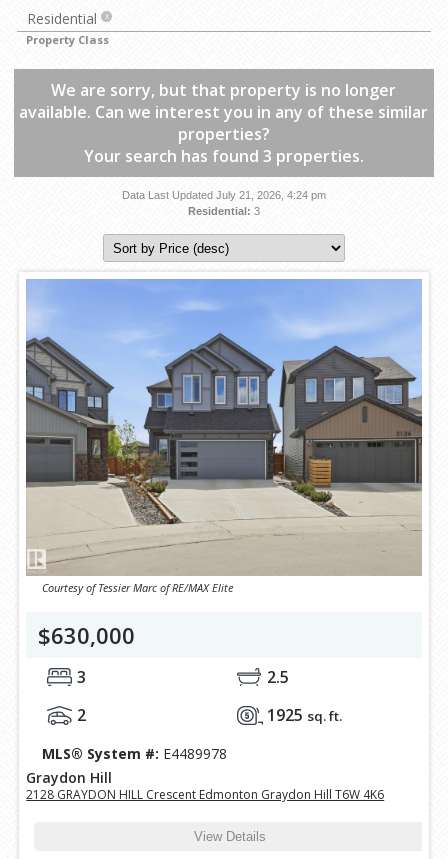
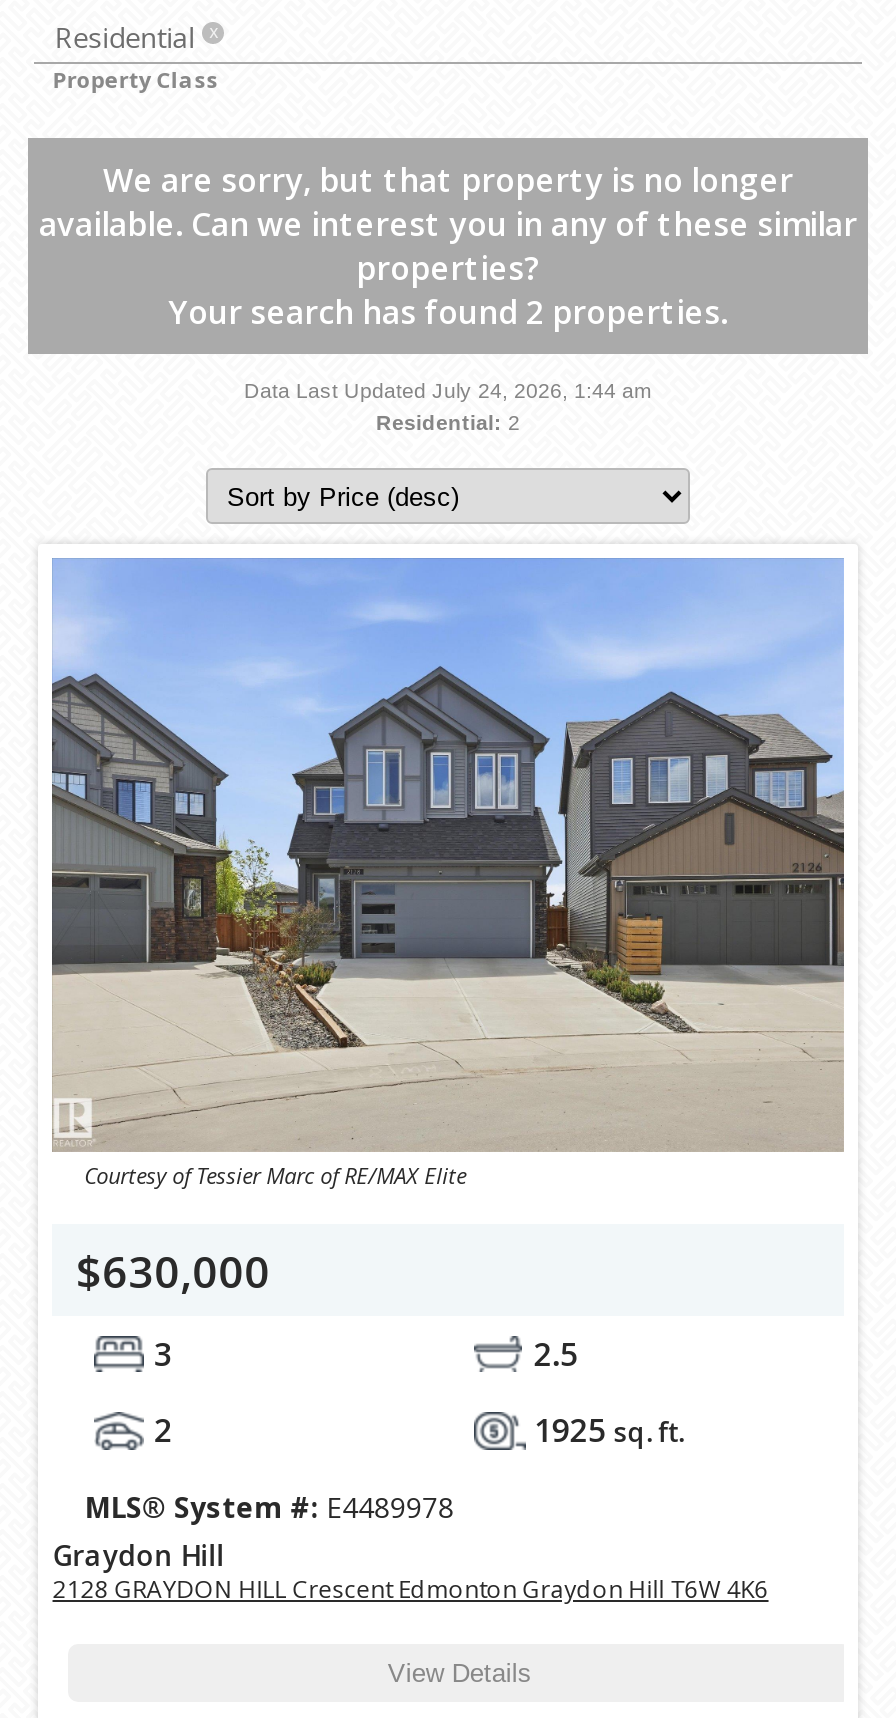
[84,145,364,167] Your search has found 3 properties. -> [168,290,728,334] Your search has found 2 properties.
[122,189,326,201] Data Last Updated July 21, 2026, 4:24 pm -> [244,378,652,402] Data Last Updated July 24, 2026, 1:44 am
[188,205,260,217] Residential: 3 -> [376,410,520,434] Residential: 2

